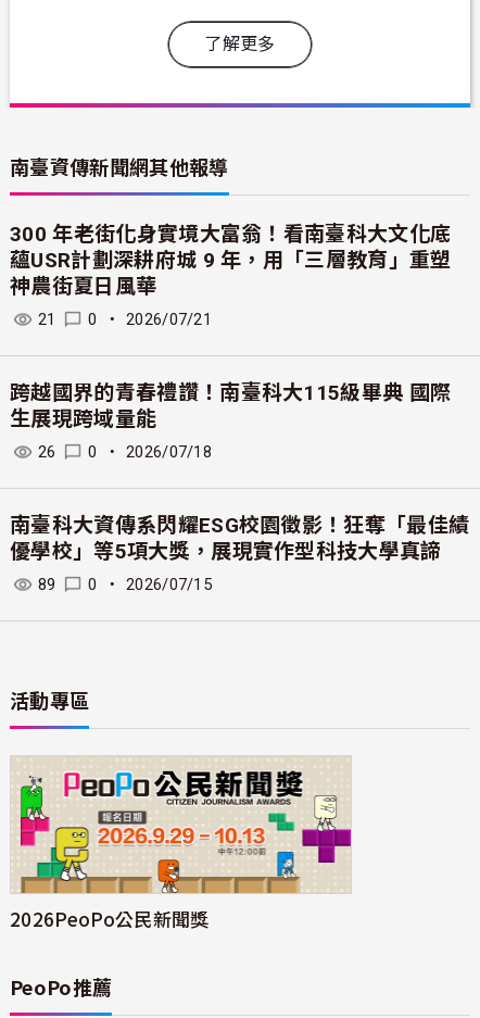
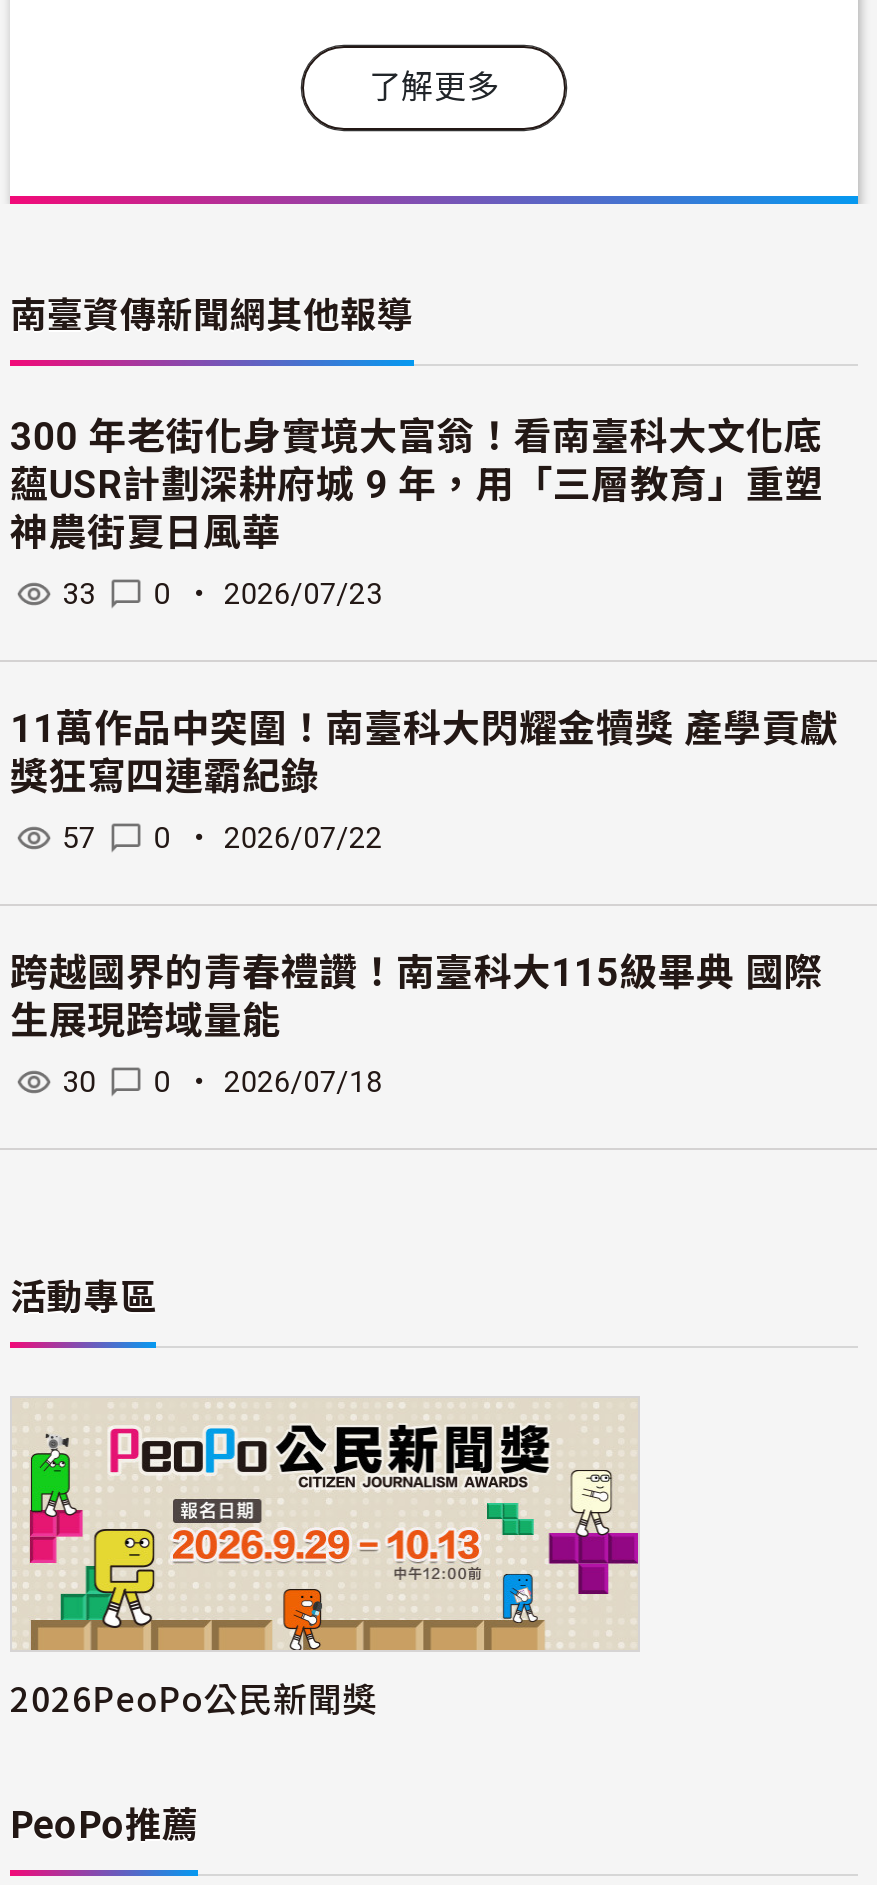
[38,310,212,330] 21 | 0 ・2026/07/21 -> [10,577,839,857] 33 | 0 ・2026/07/23 | 11萬作品中突圍！南臺科大閃耀金犢獎 產學貢獻 | 獎狂寫四連霸紀錄 | 57 | 0 ・2026/07/22
moved [10,381,451,462] -> [10,951,823,1101]: 跨越國界的青春禮讚！南臺科大115級畢典 國際 | 生展現跨域量能 | 0 ・2026/07/18
[38,443,212,462] 26 0 ・2026/07/18 -> [62,1065,382,1101] 30 0 ・2026/07/18
[10,513,470,595] 南臺科大資傳系閃耀ESG校園徵影！狂奪「最佳績 | 優學校」等5項大獎，展現實作型科技大學真諦 | 89 | 0 ・2026/07/15 -> none

